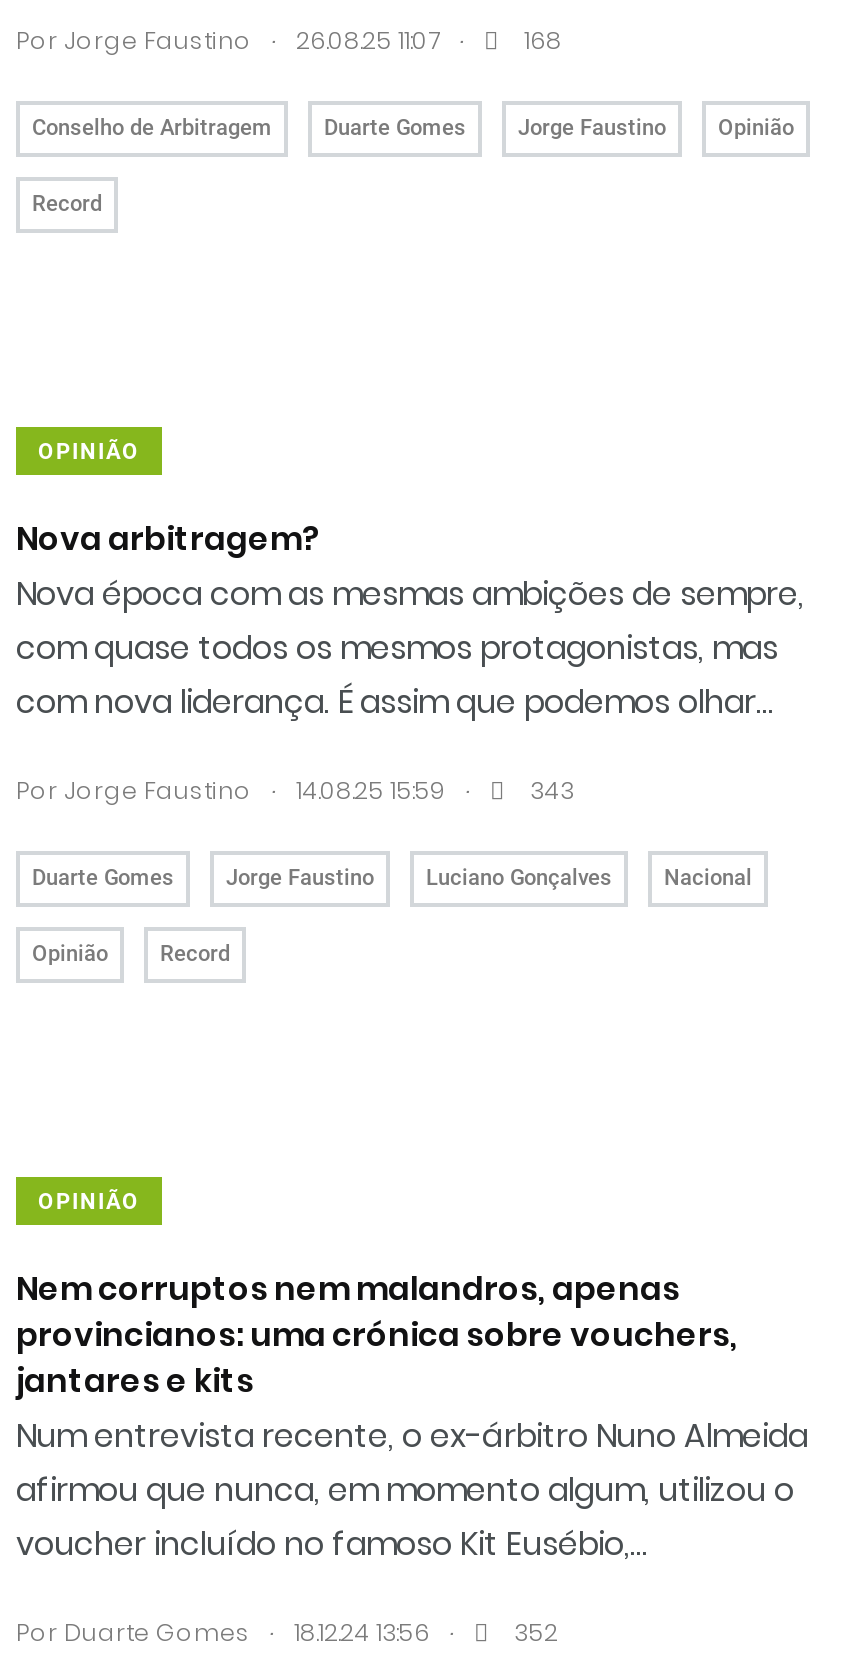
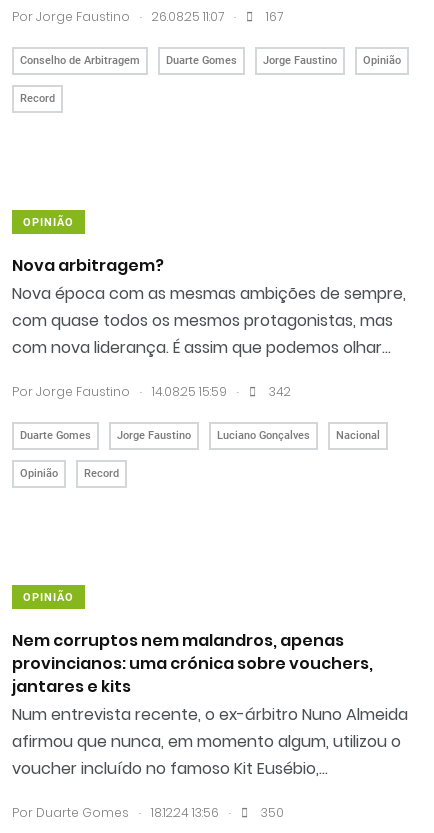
[518,23,562,57] 168 -> [263,8,283,25] 167
[524,773,574,807] 343 -> [266,383,291,400] 342
[508,1615,558,1649] 352 -> [258,804,284,821] 350

